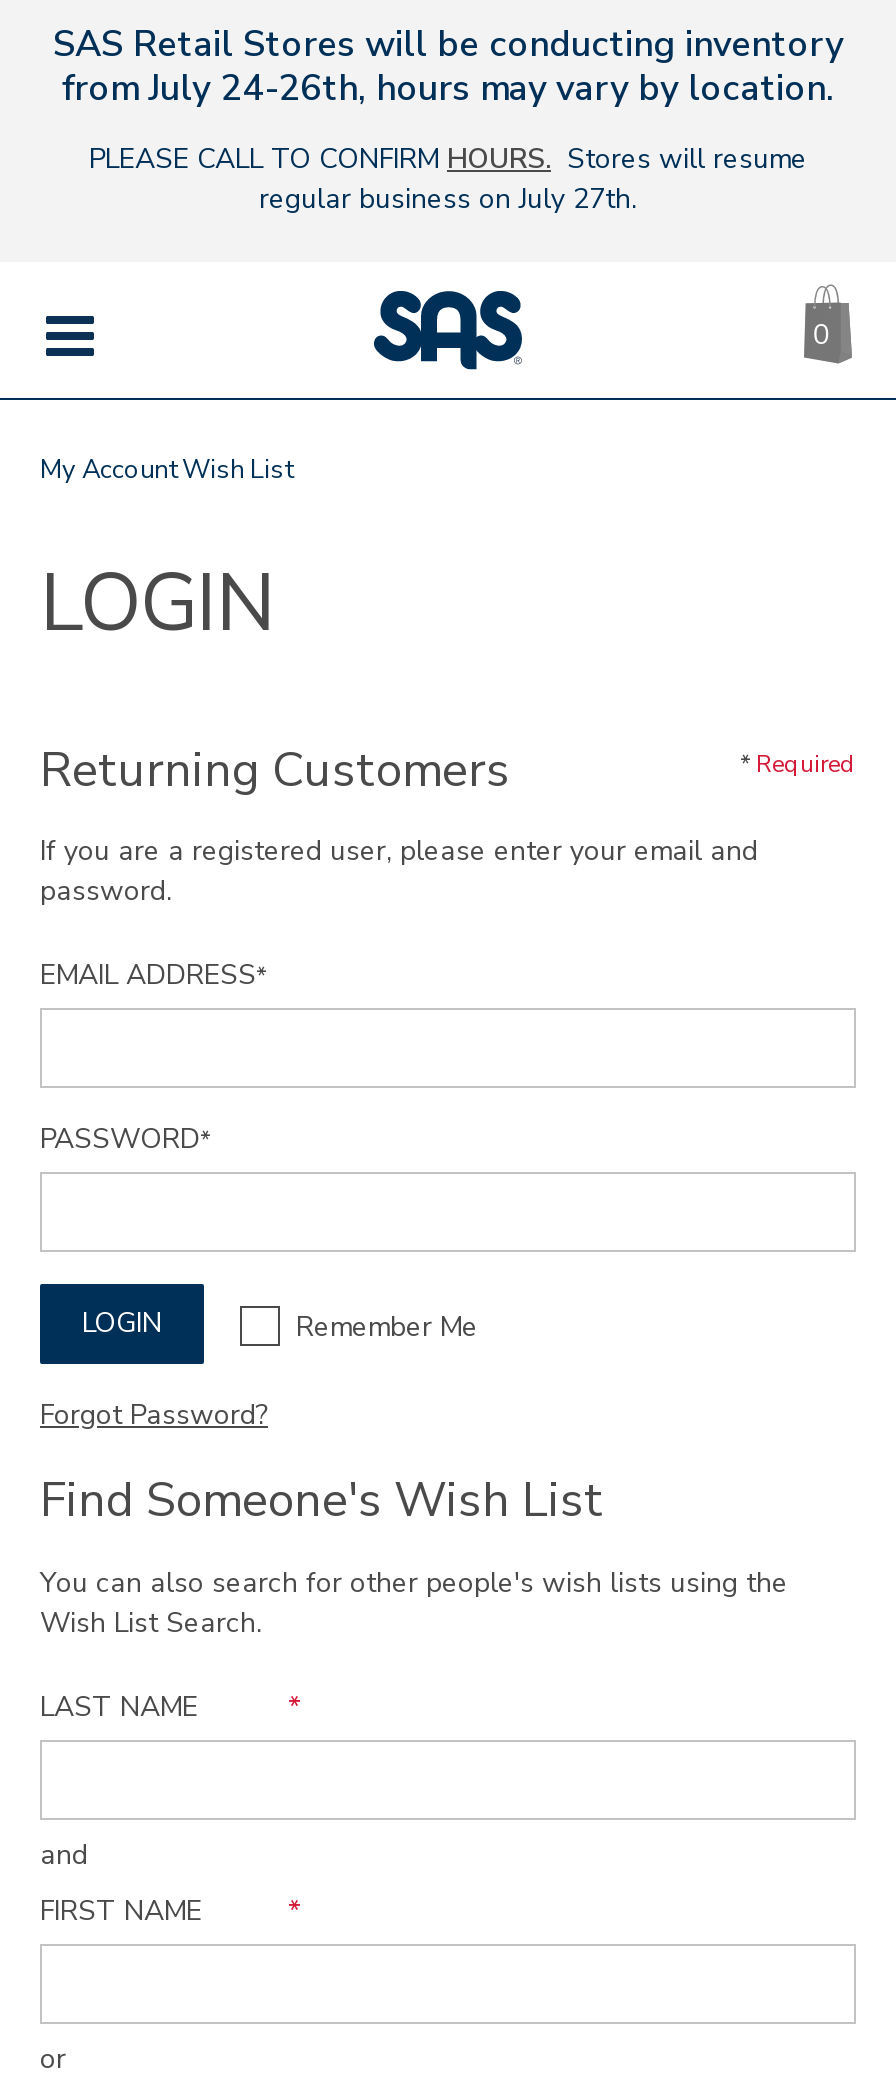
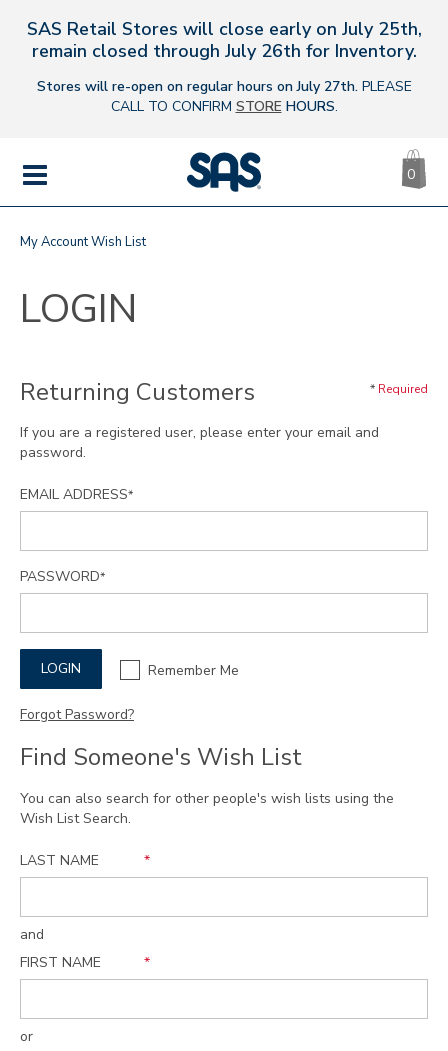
[53,20,843,112] SAS Retail Stores will be conducting inventory | from July 24-26th, hours may vary by location. -> [26,17,421,63] SAS Retail Stores will close early on July 25th, | remain closed through July 26th for Inventory.
[89,140,807,218] PLEASE CALL TO CONFIRM HOURS. Stores will resume | regular business on July 27th. -> [36,77,411,116] Stores will re-open on regular hours on July 27th. PLEASE | CALL TO CONFIRM STORE HOURS.

